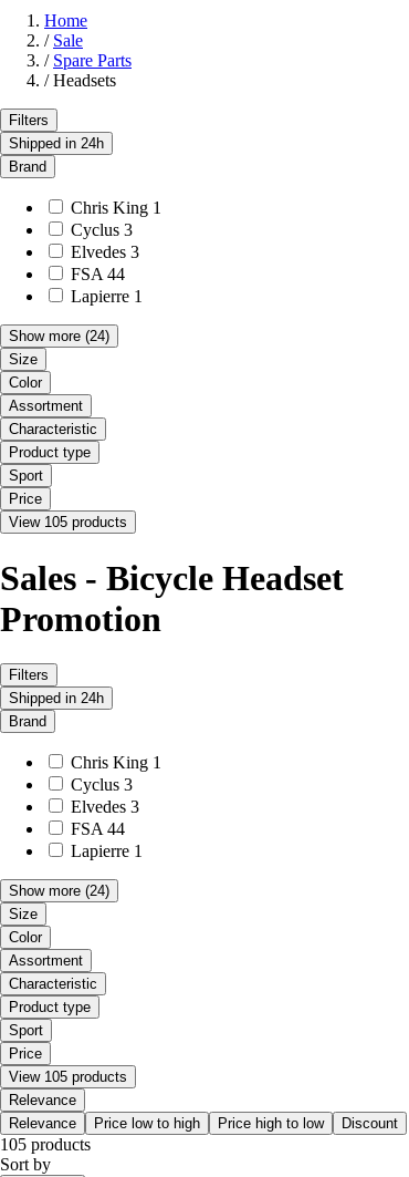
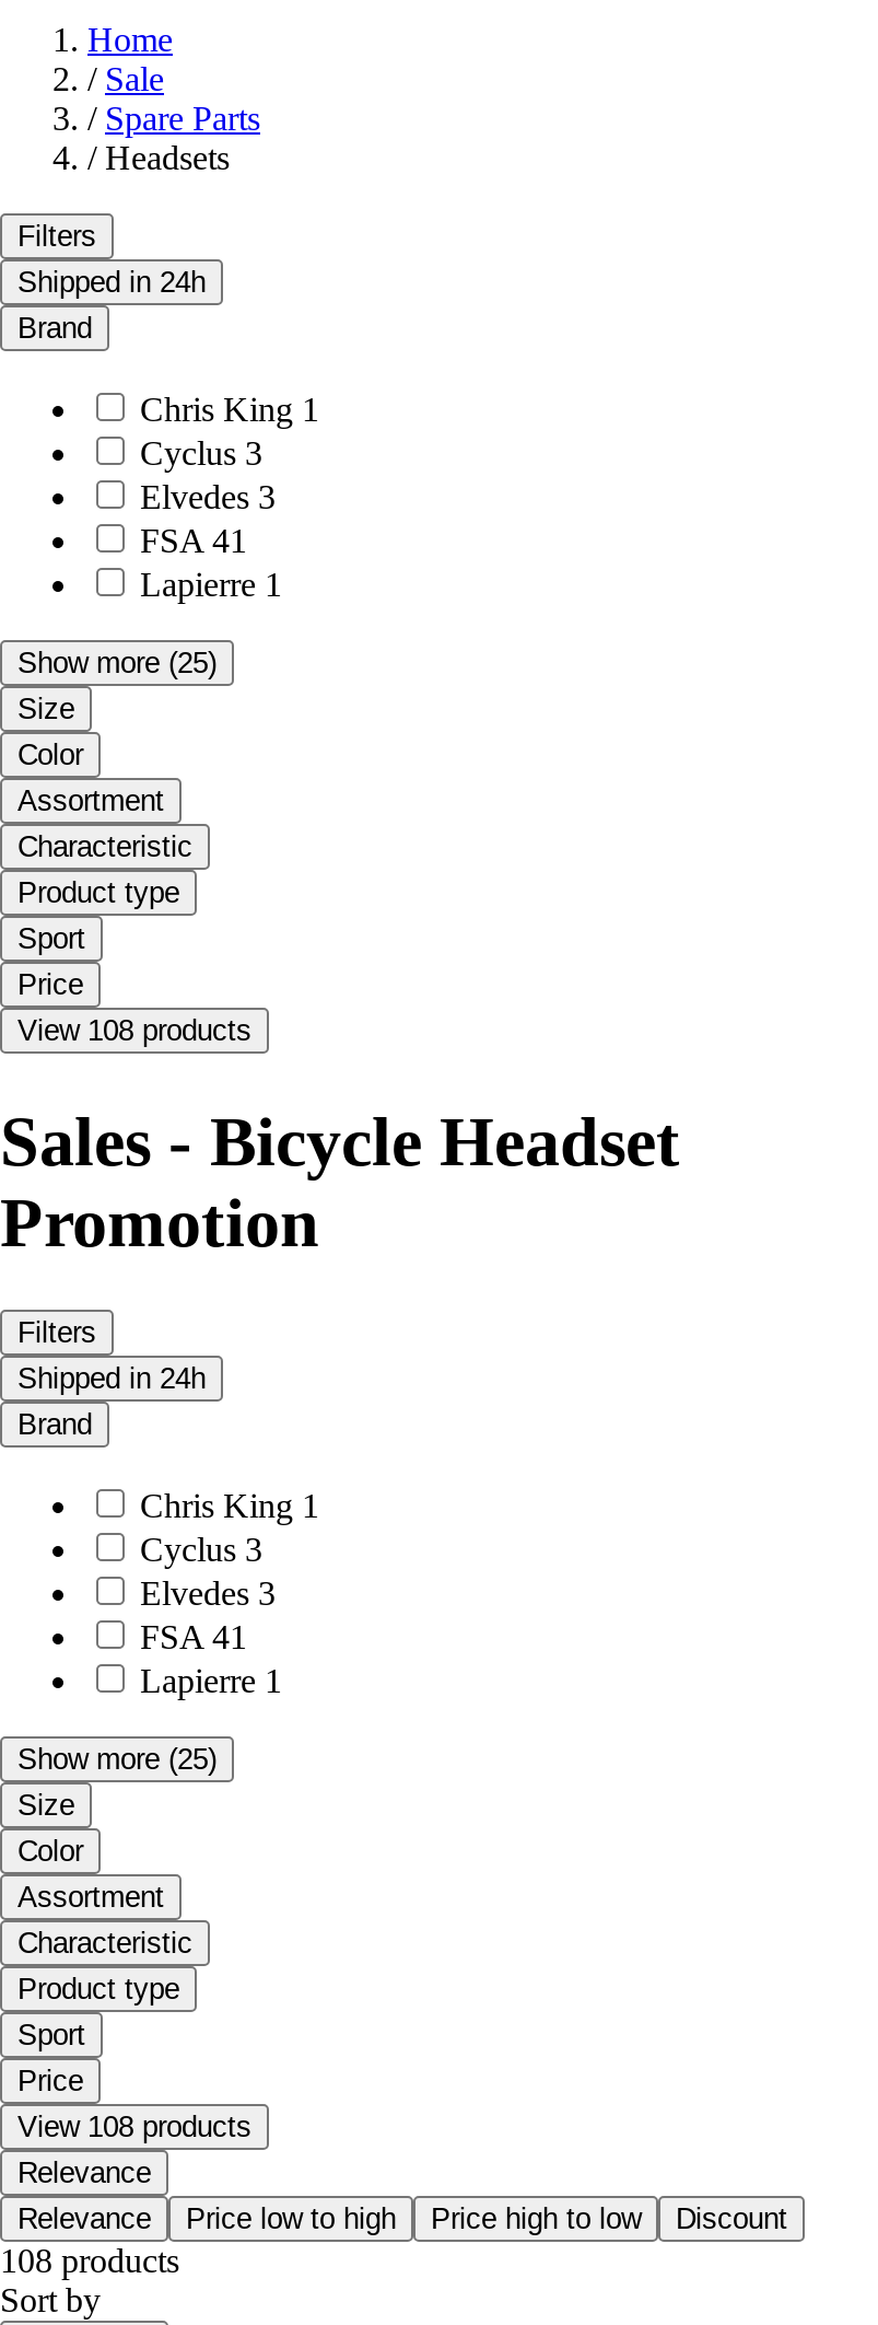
[71,265,125,284] FSA 44 -> [140,523,247,560] FSA 41
[9,328,109,345] Show more (24) -> [17,647,216,680] Show more (25)
[9,514,127,531] View 105 products -> [17,1015,251,1048] View 108 products
[71,820,125,838] FSA 44 -> [140,1619,247,1656] FSA 41
[9,883,109,899] Show more (24) -> [17,1743,216,1776] Show more (25)
[9,1069,127,1085] View 105 products -> [17,2111,251,2144] View 108 products
[0,1135,91,1154] 105 products -> [0,2242,179,2279] 108 products

